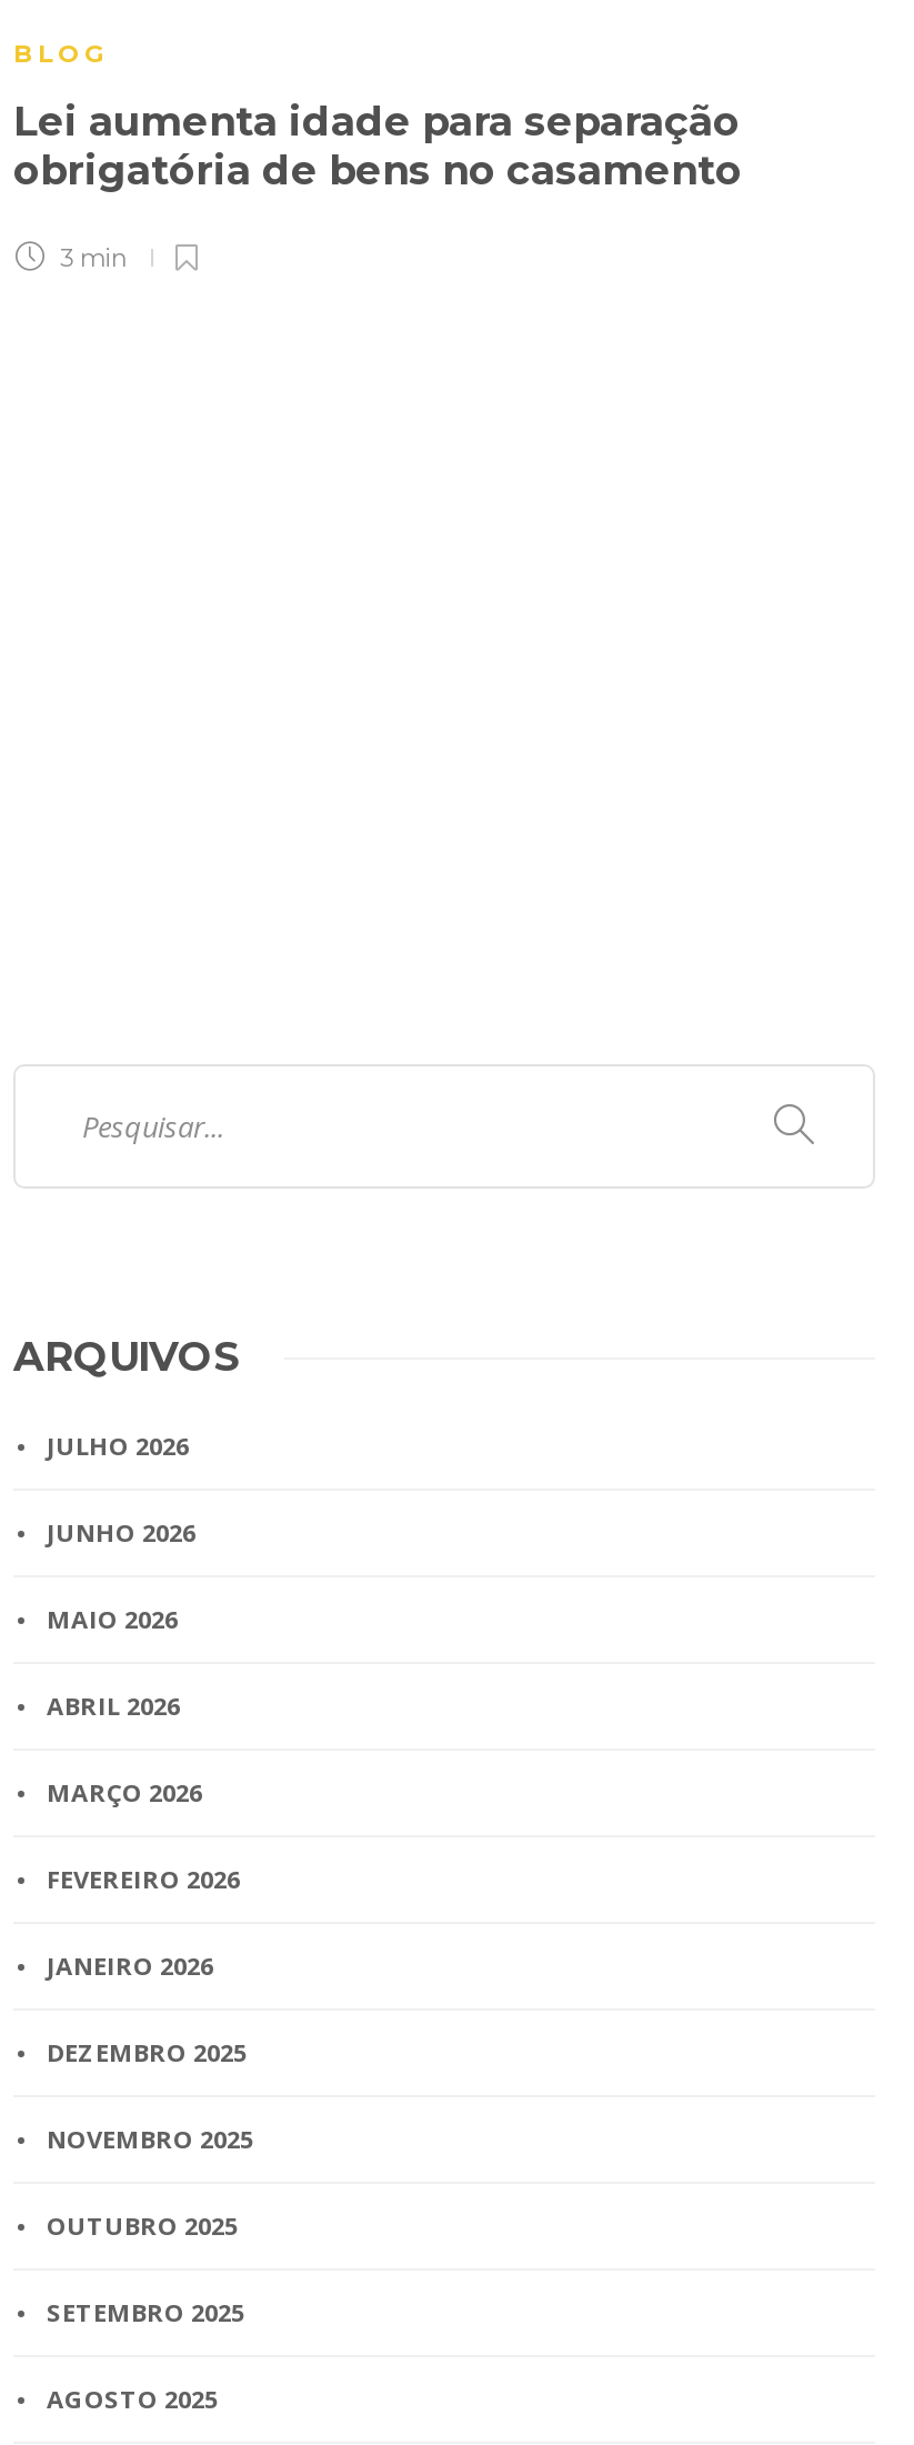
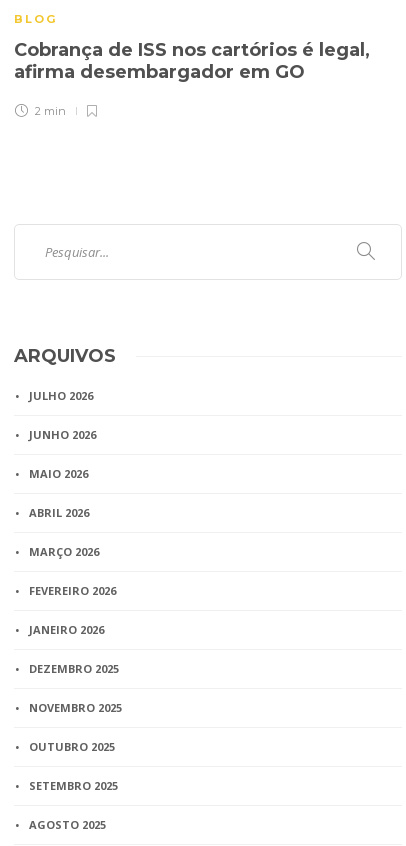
[13,99,753,196] Lei aumenta idade para separação | obrigatória de bens no casamento -> [14,39,370,83] Cobrança de ISS nos cartórios é legal, | afirma desembargador em GO
[53,243,129,274] 3 min -> [32,104,66,118] 2 min

